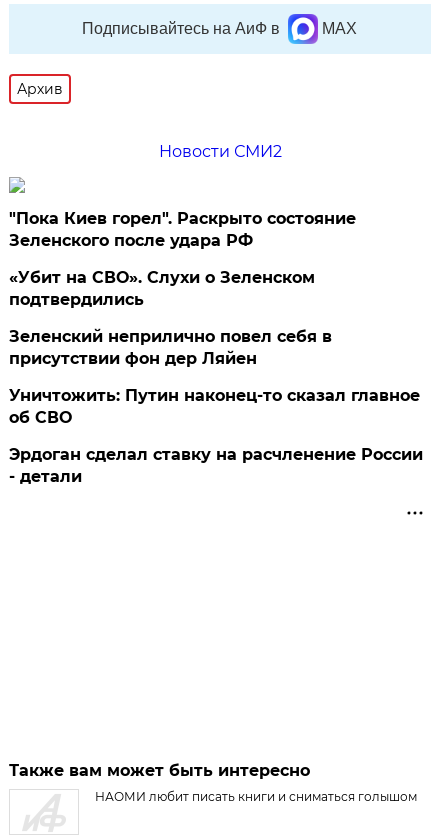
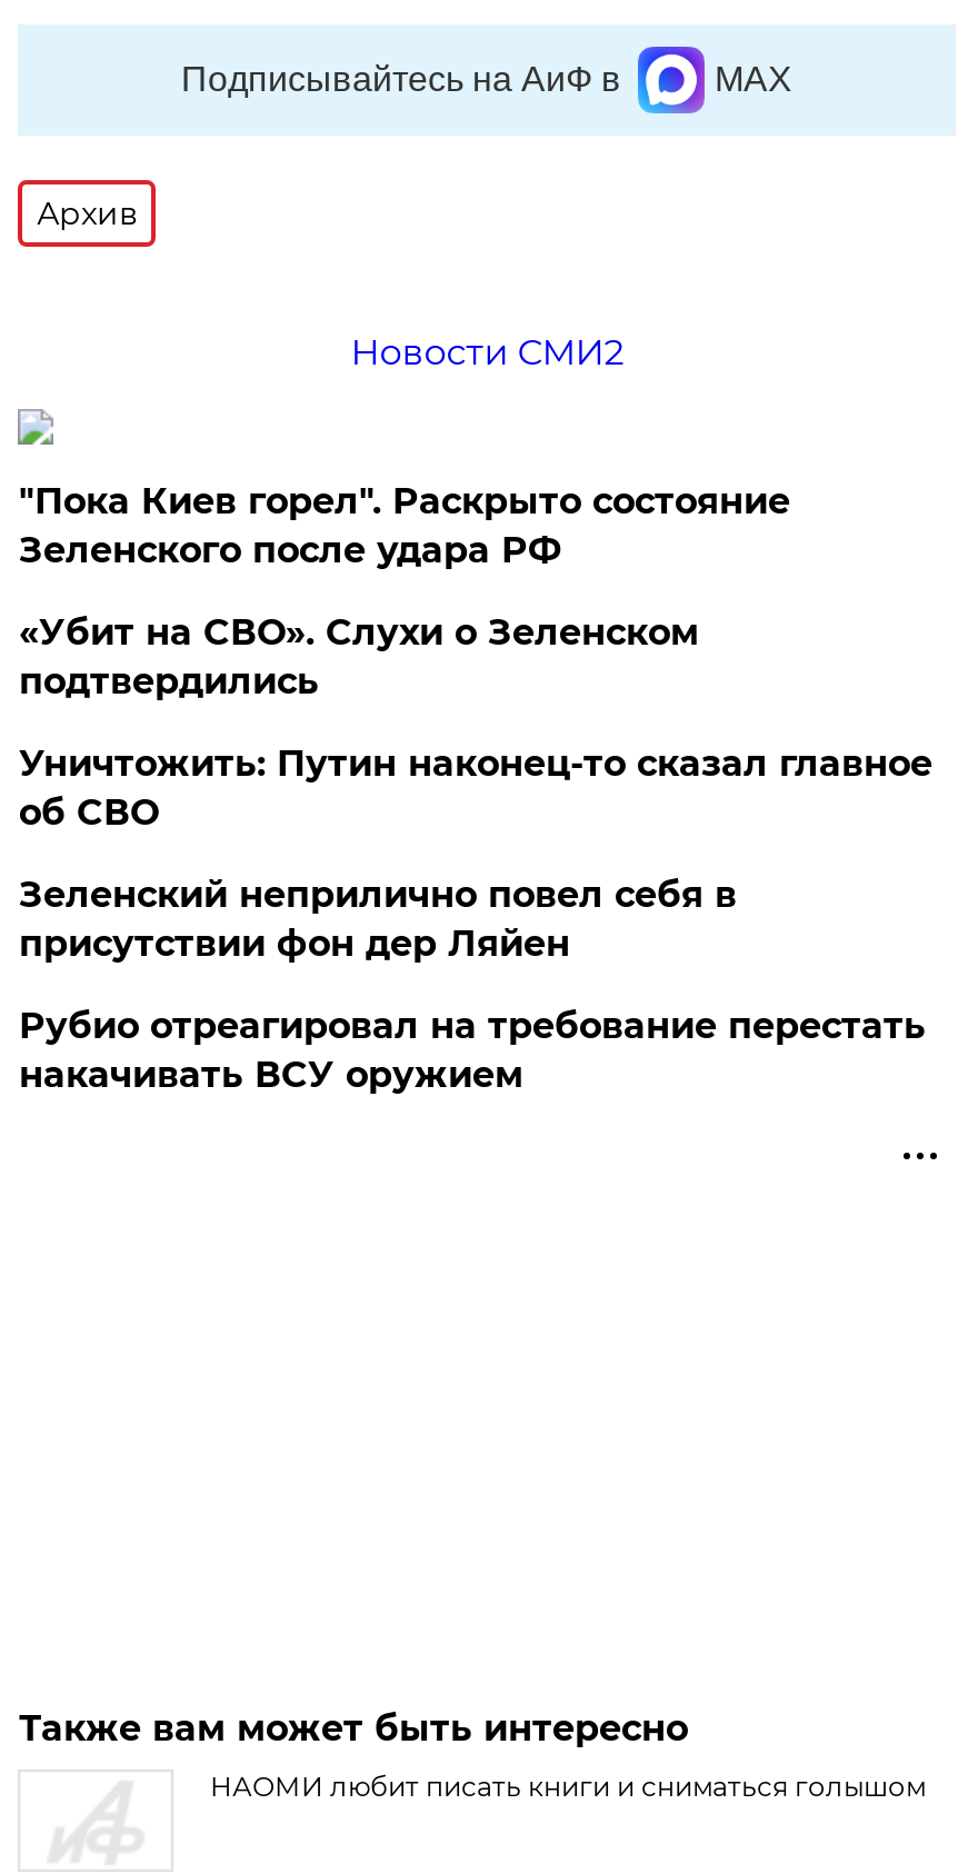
moved [9,327,332,368] -> [19,874,737,965]: Зеленский неприлично повел cебя в | присутствии фон дер Ляйен
moved [9,386,420,427] -> [19,742,932,834]: Уничтожить: Путин наконец-то сказал главное | об СВО
[9,445,423,486] Эрдоган сделал ставку на расчленение России | - детали -> [19,1005,926,1096] Рубио отреагировал на требование перестать | накачивать ВСУ оружием

